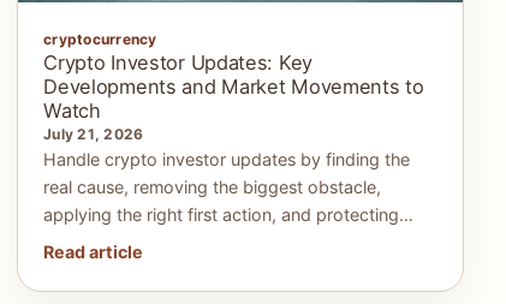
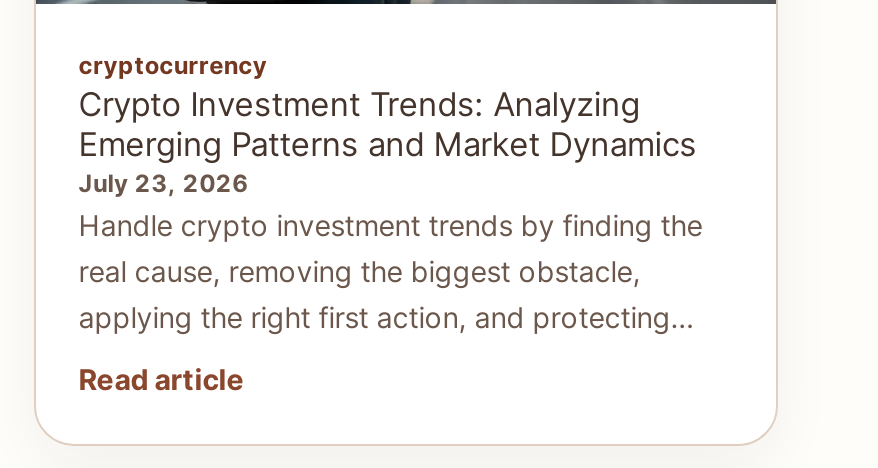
[44,51,424,170] Crypto Investor Updates: Key | Developments and Market Movements to | Watch | July 21, 2026 | Handle crypto investor updates by finding the -> [78,84,702,242] Crypto Investment Trends: Analyzing | Emerging Patterns and Market Dynamics | July 23, 2026 | Handle crypto investment trends by finding the

